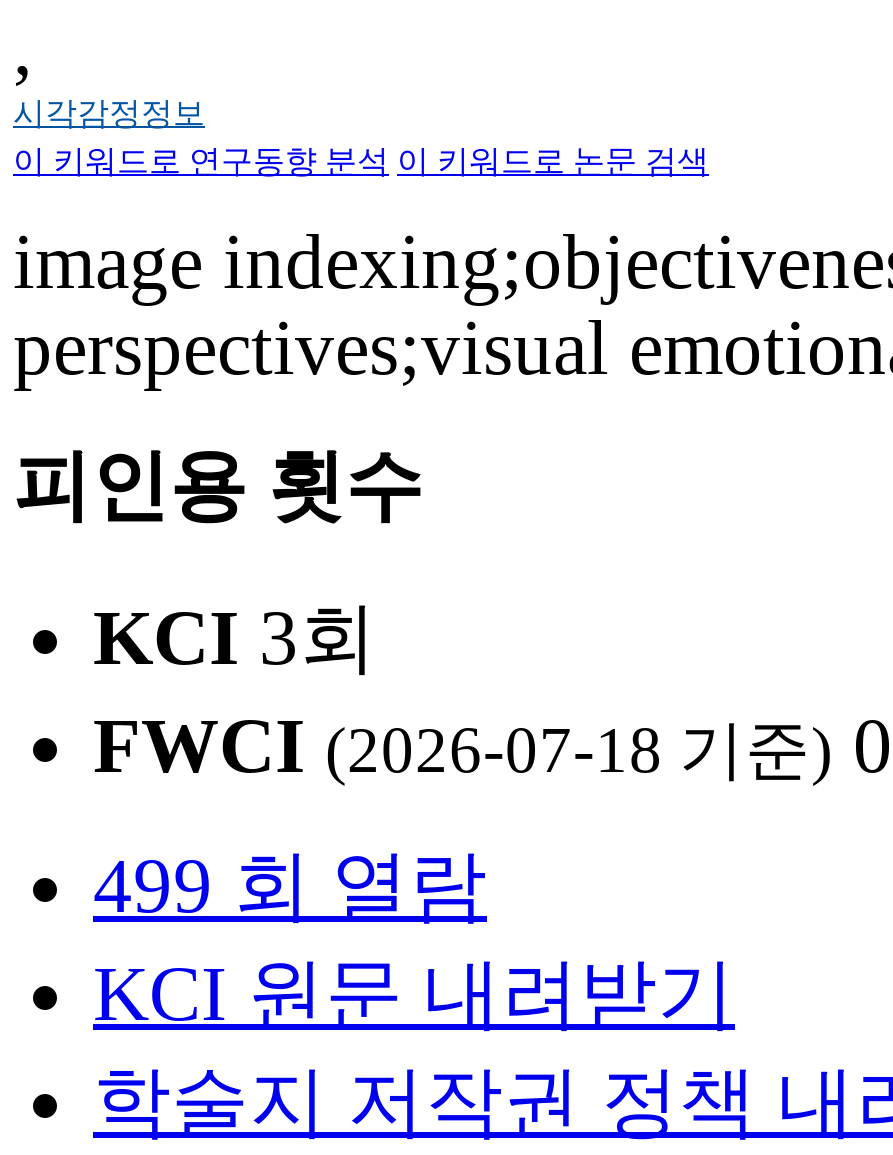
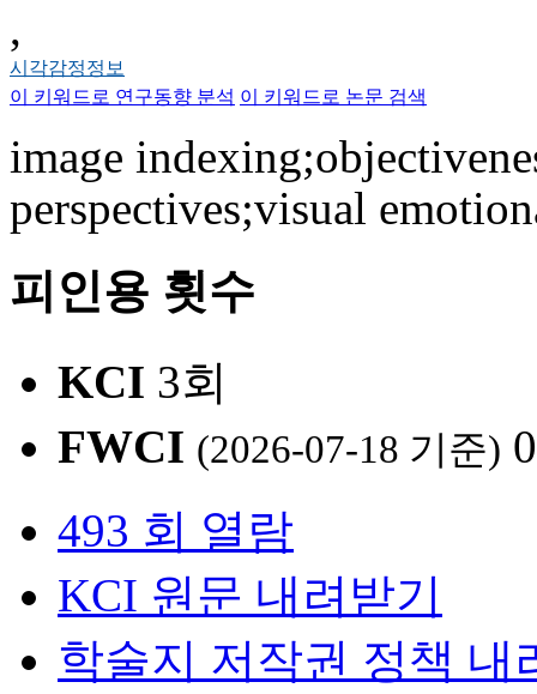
[93,841,487,927] 499 회 열람 -> [58,504,294,556] 493 회 열람

